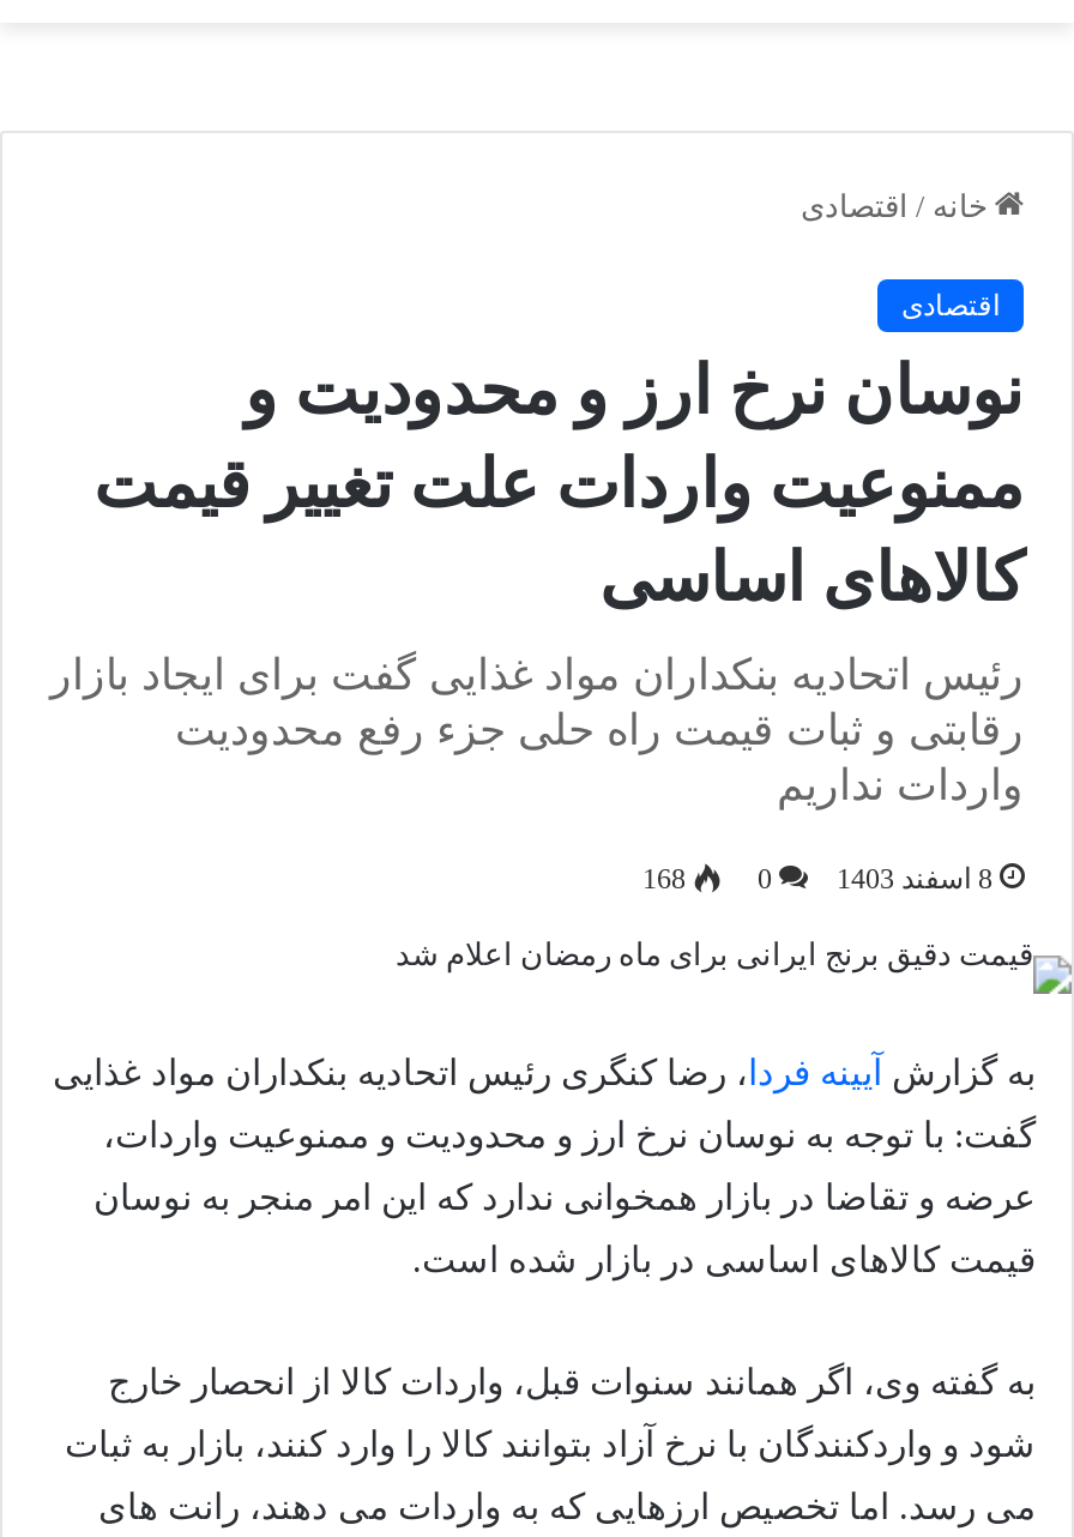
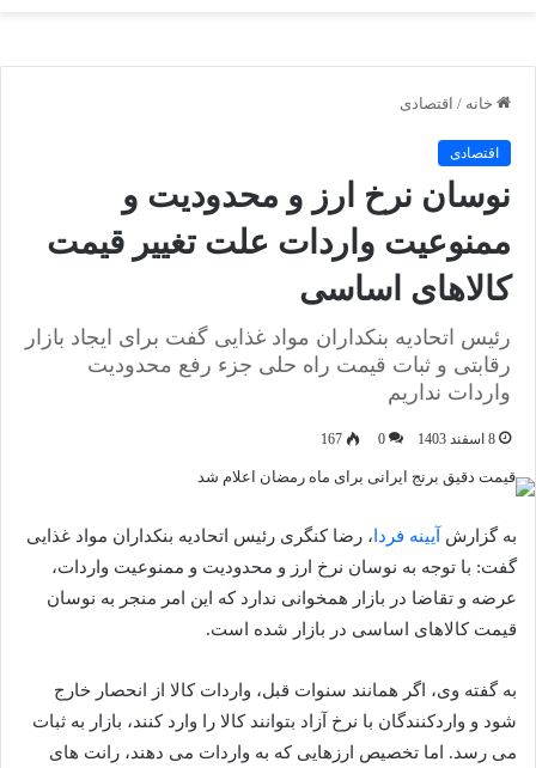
[642,862,686,896] 168 -> [321,431,342,447] 167

